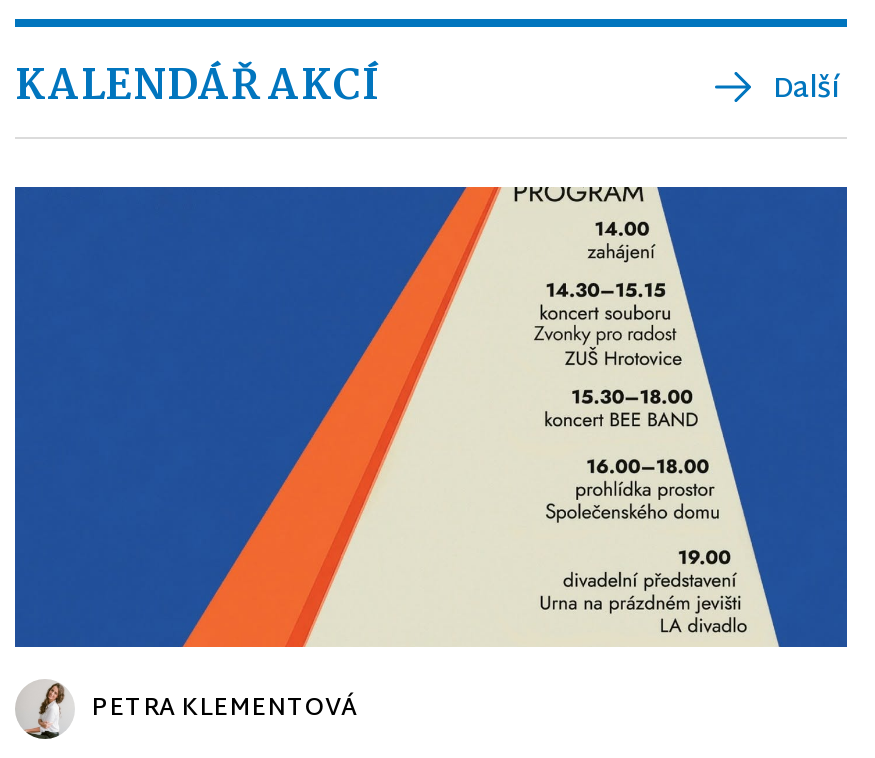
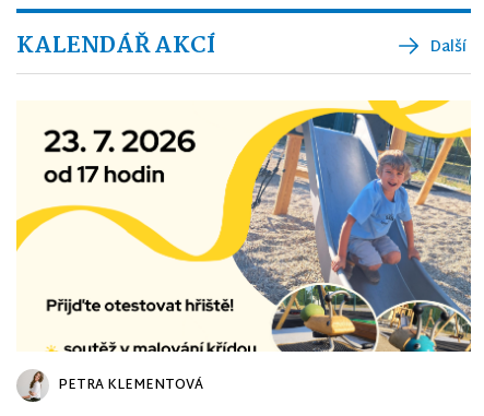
[13,185,849,649] [image] -> [15,99,472,353] [image]

